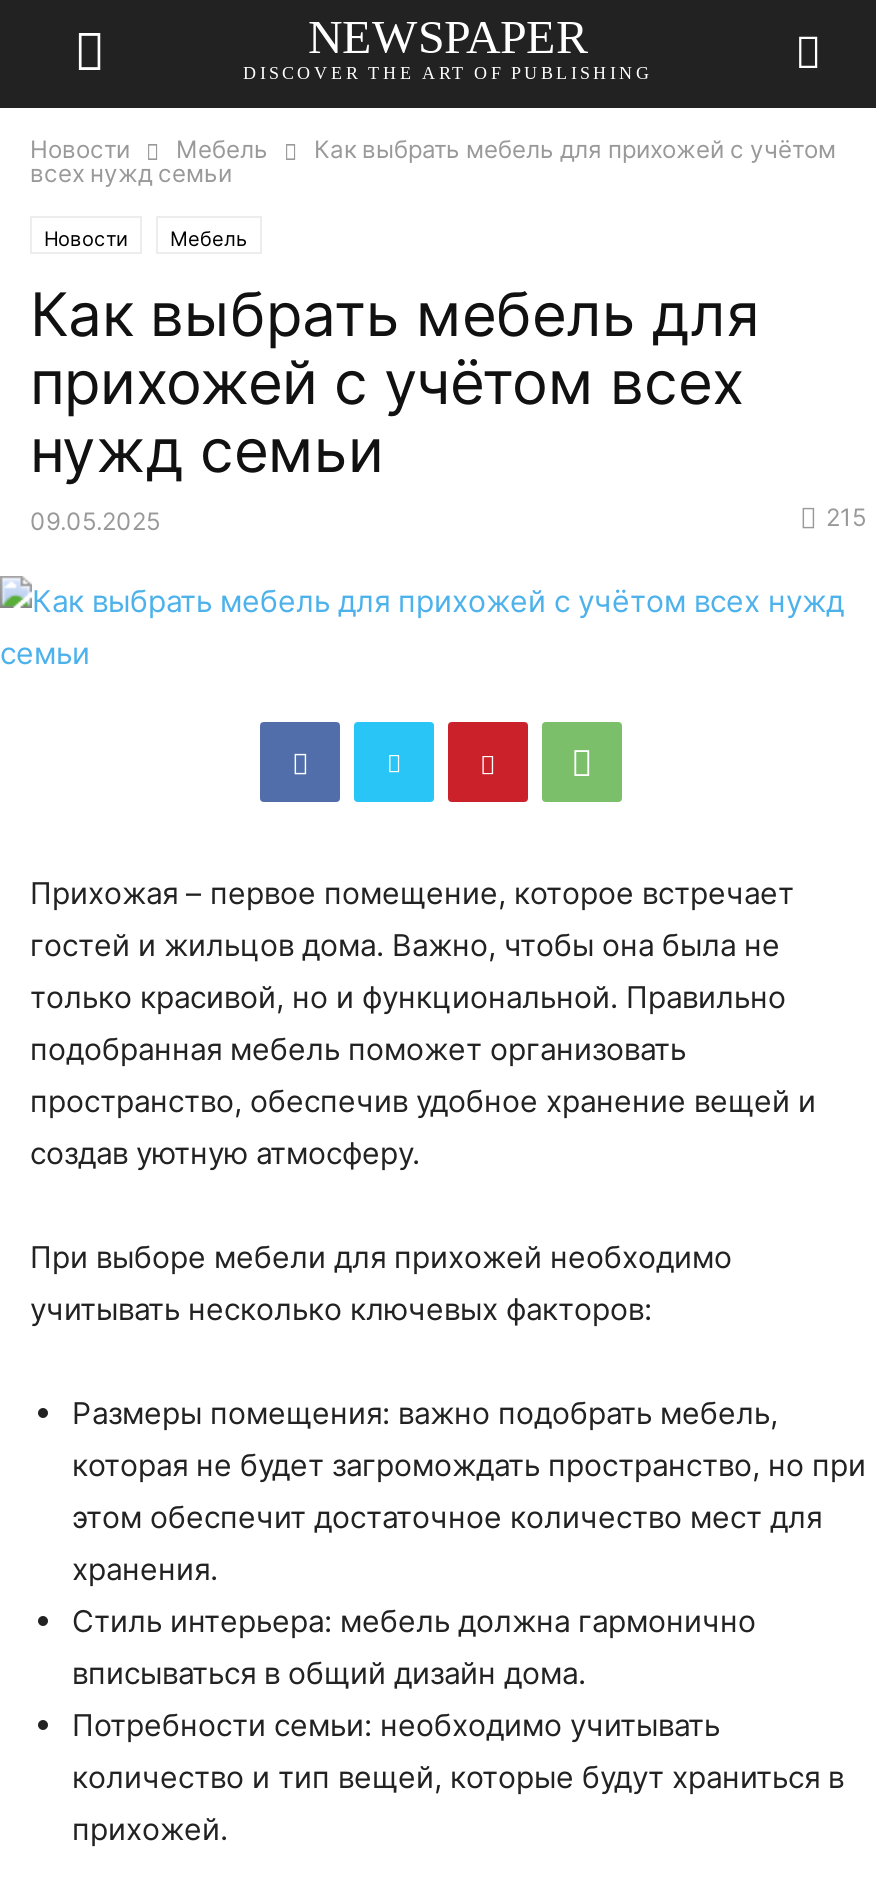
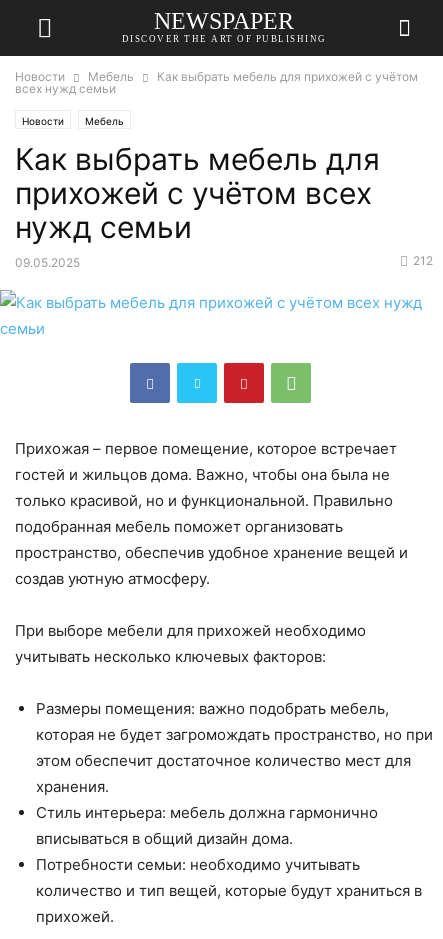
[826,502,866,532] 215 -> [413,253,433,268] 212

